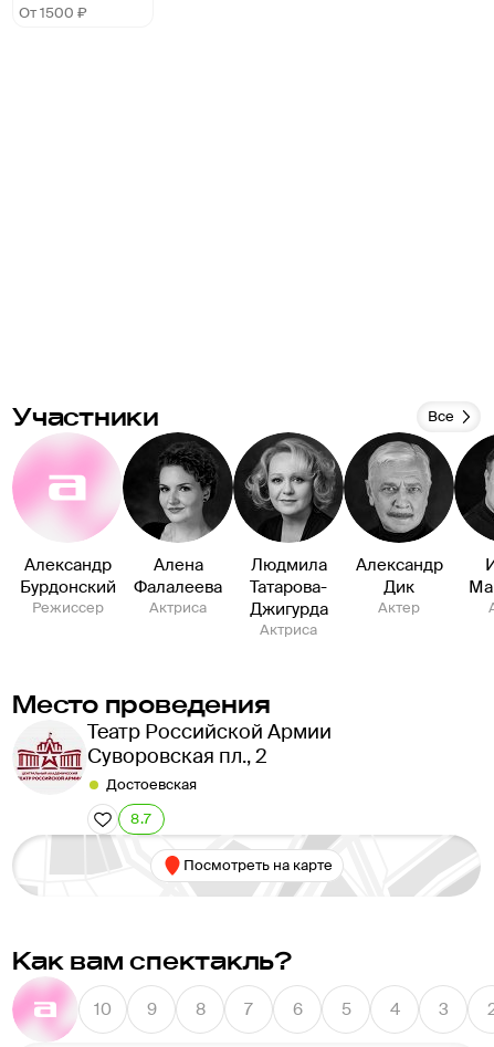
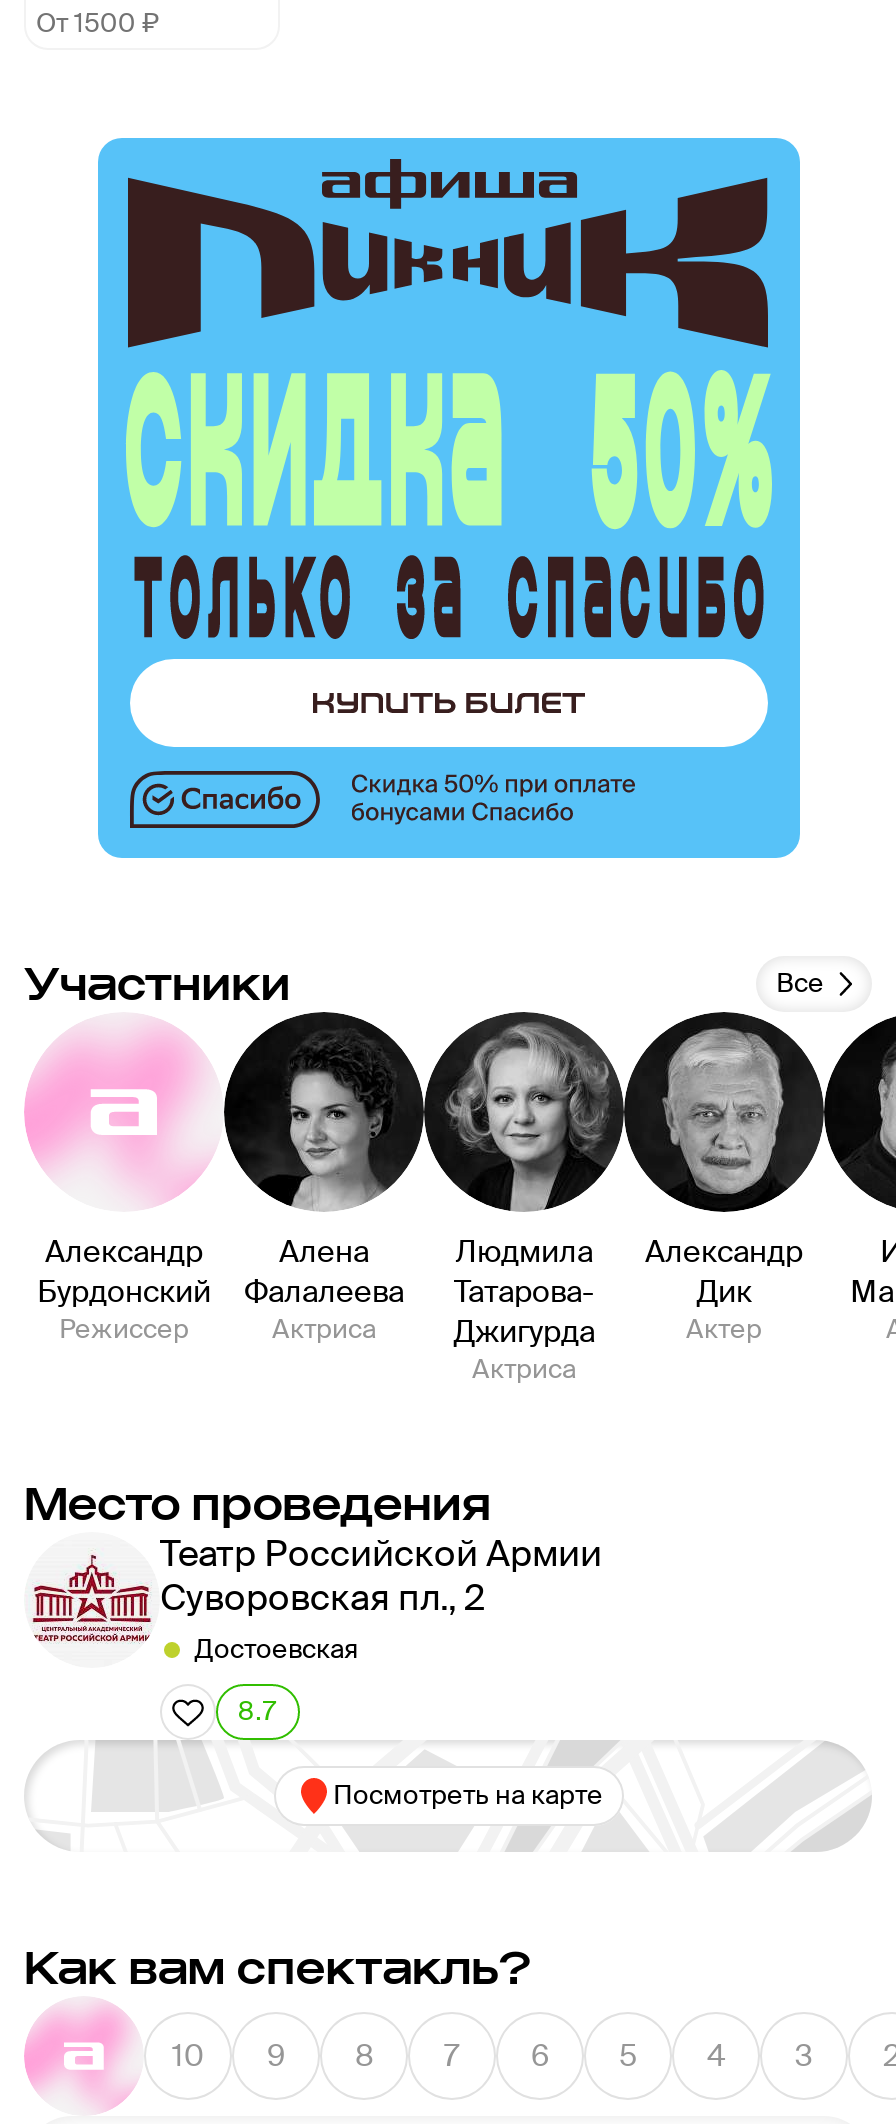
none -> [96,136,802,860] [image]

